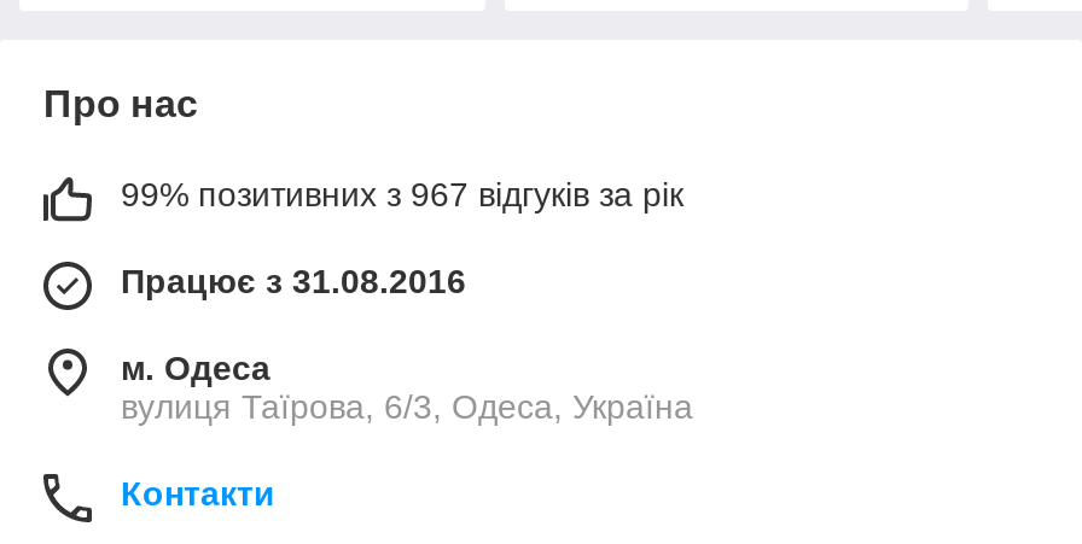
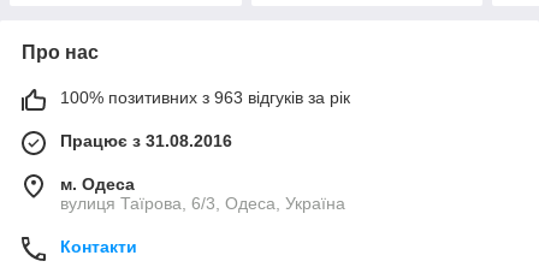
[121,174,683,213] 99% позитивних з 967 відгуків за рік -> [60,88,350,107] 100% позитивних з 963 відгуків за рік

